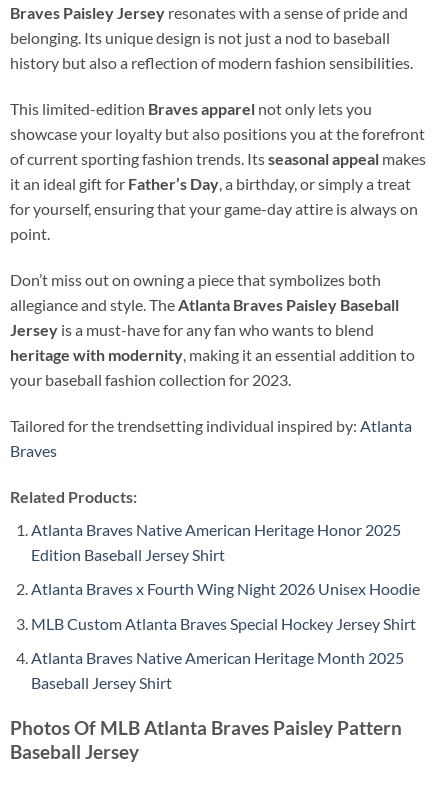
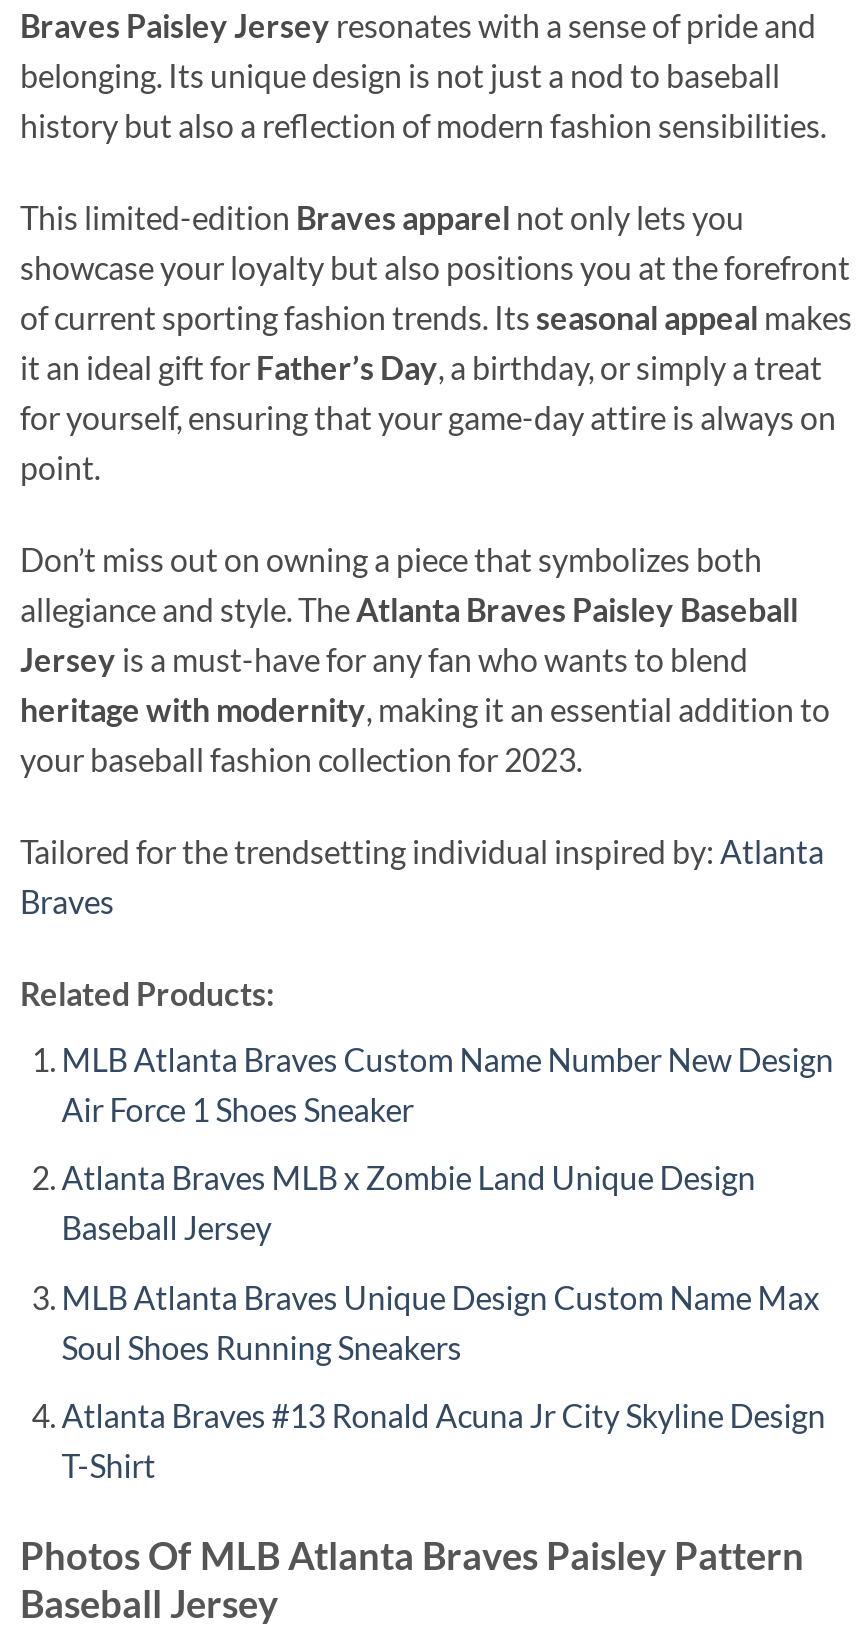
[31,520,401,564] Atlanta Braves Native American Heritage Honor 2025 | Edition Baseball Jersey Shirt -> [62,1039,834,1127] MLB Atlanta Braves Custom Name Number New Design | Air Force 1 Shoes Sneaker
[31,579,420,598] Atlanta Braves x Fourth Wing Night 2026 Unisex Hoodie -> [62,1158,756,1246] Atlanta Braves MLB x Zombie Land Unique Design | Baseball Jersey
[31,614,416,633] MLB Custom Atlanta Braves Special Hockey Jersey Shirt -> [62,1278,820,1366] MLB Atlanta Braves Unique Design Custom Name Max | Soul Shoes Running Sneakers
[31,648,404,692] Atlanta Braves Native American Heritage Month 2025 | Baseball Jersey Shirt -> [62,1397,826,1485] Atlanta Braves #13 Ronald Acuna Jr City Skyline Design | T-Shirt

